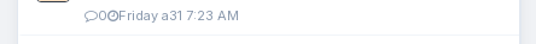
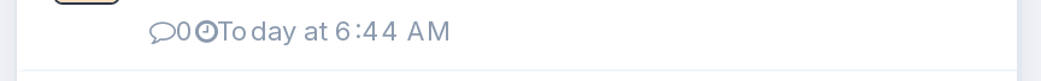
[98,7,239,24] 0 Friday a31 7:23 AM -> [176,14,451,48] 0 Today at 6:44 AM

